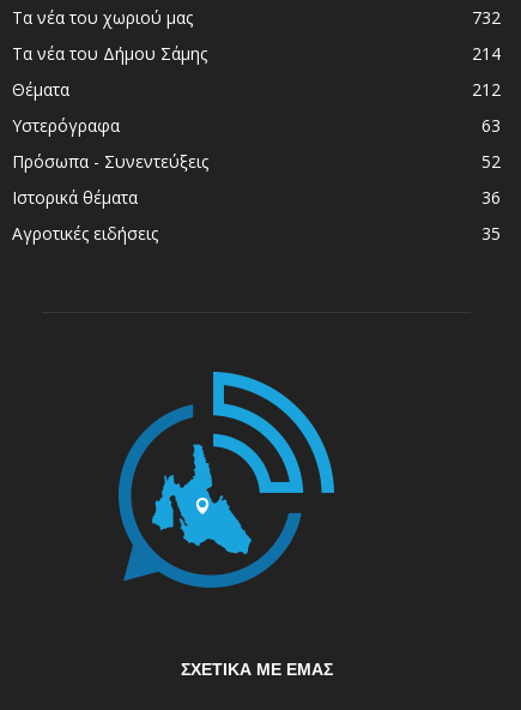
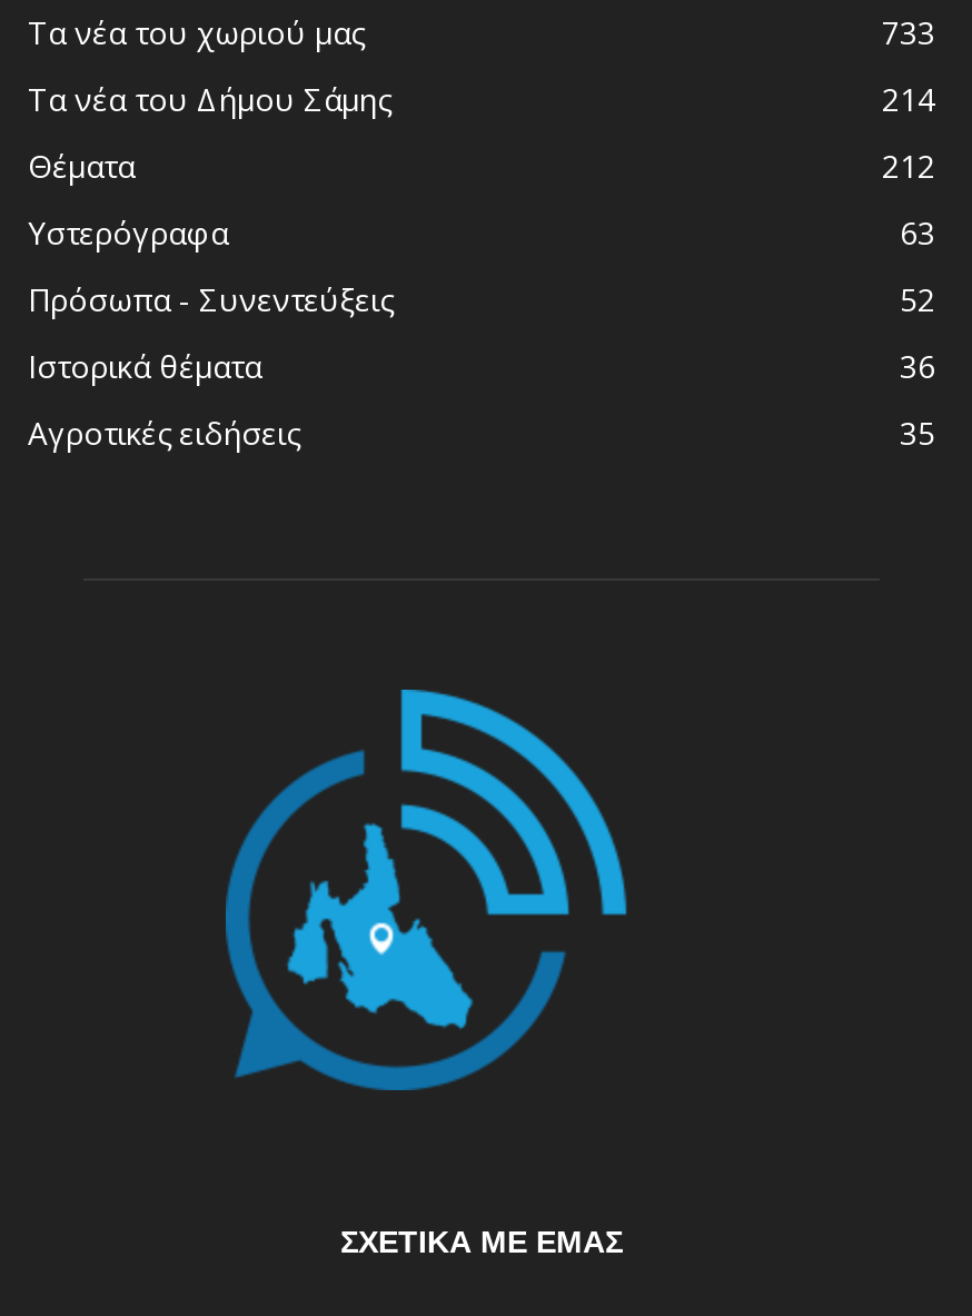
[472,6,501,29] 732 -> [882,11,935,54] 733

